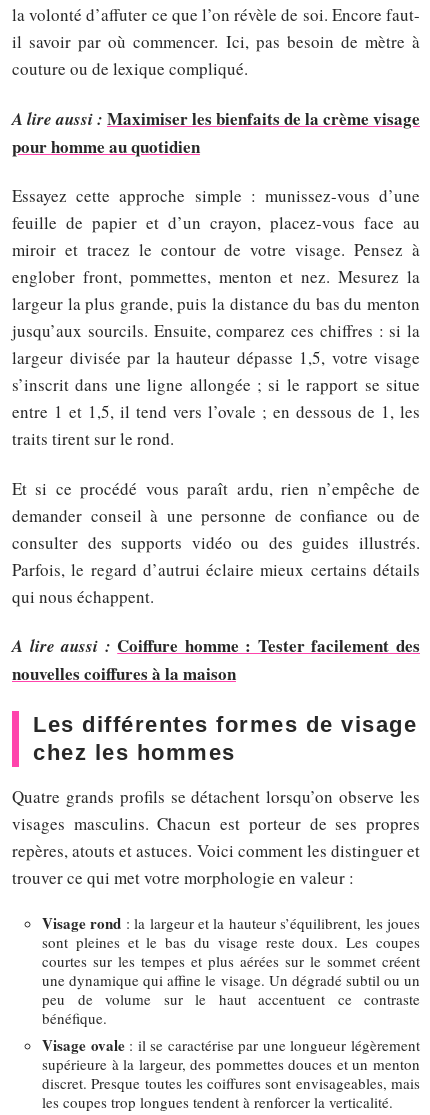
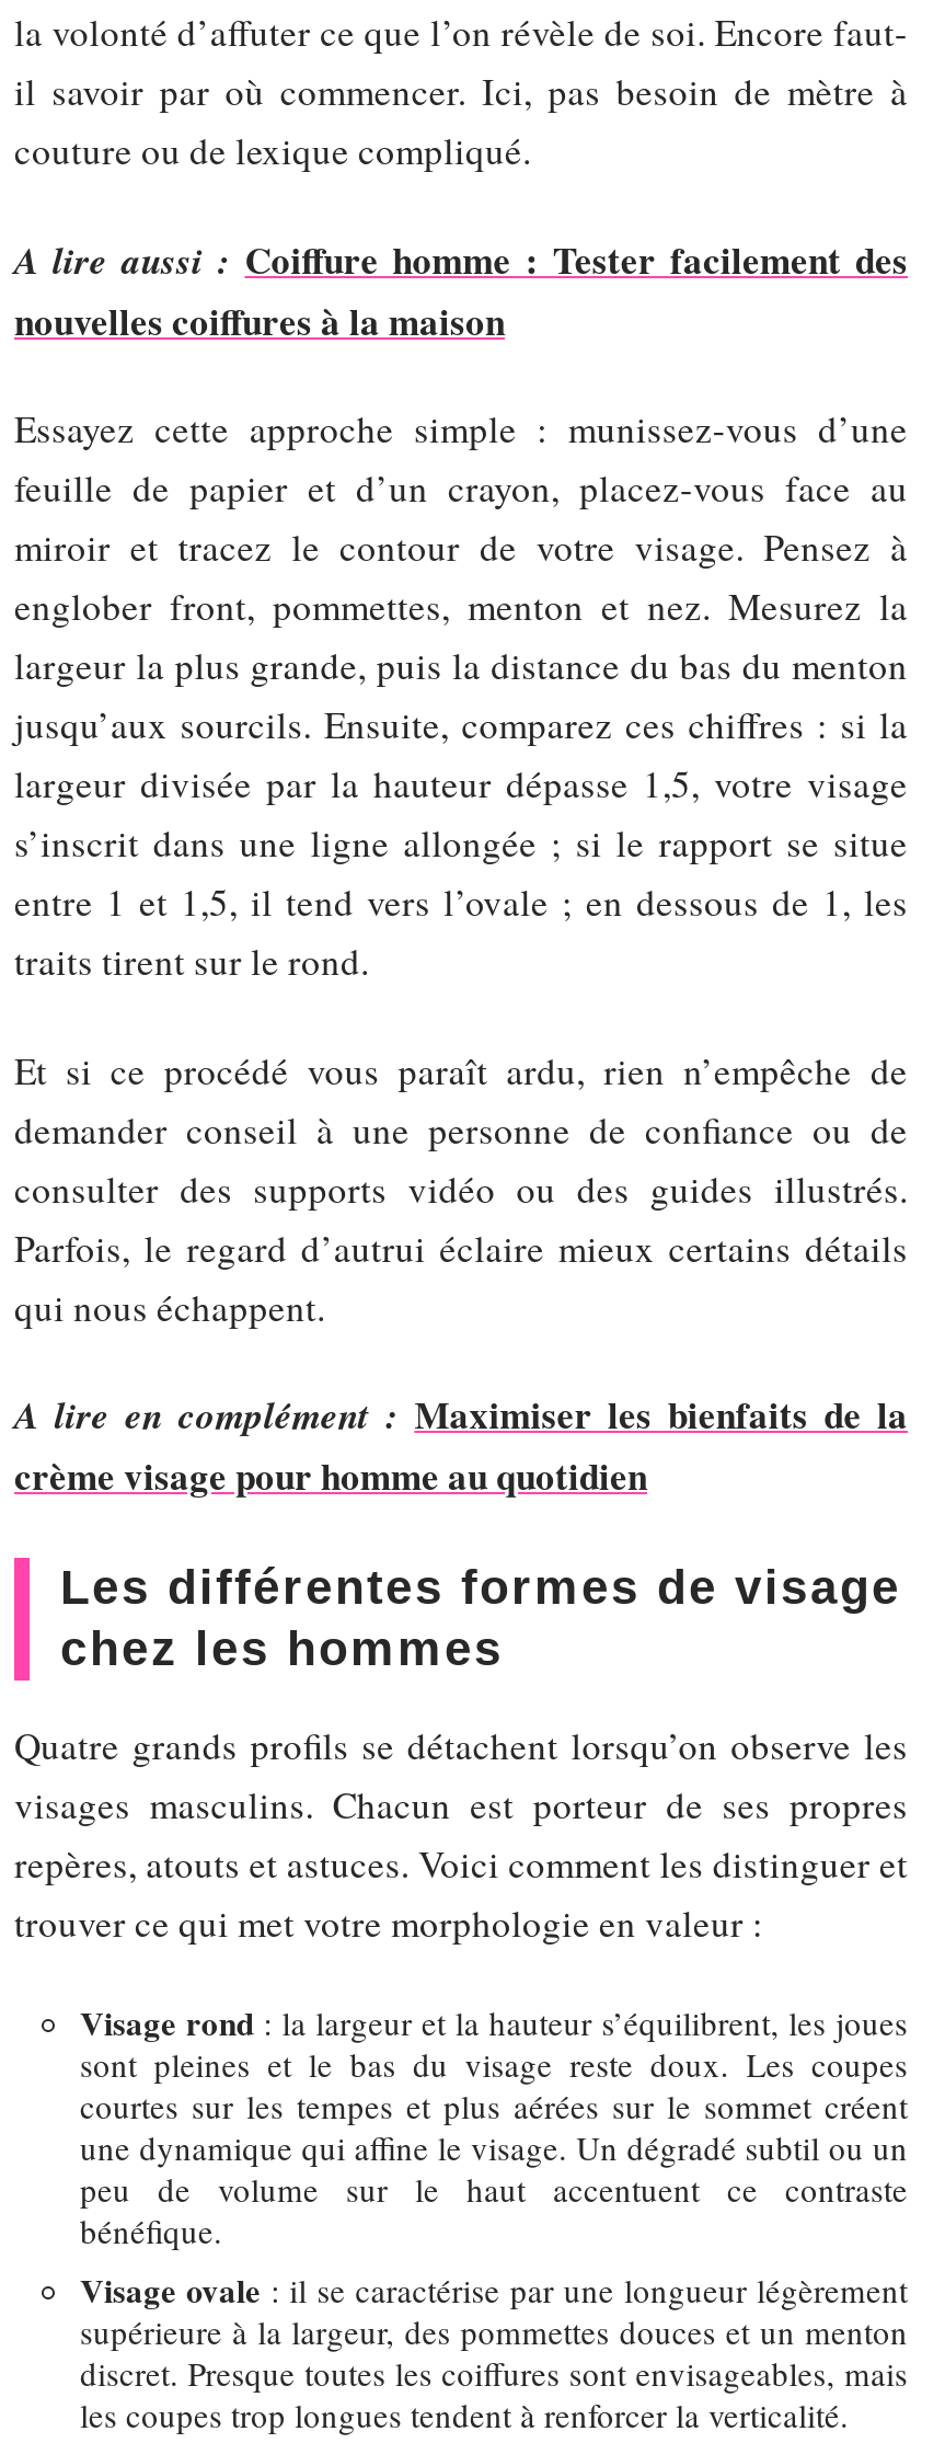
[12,105,420,158] A lire aussi : Maximiser les bienfaits de la crème visage | pour homme au quotidien -> none
none -> [14,1387,908,1503] A lire en complément : Maximiser les bienfaits de la | crème visage pour homme au quotidien
moved [12,633,420,686] -> [14,231,908,347]: A lire aussi : Coiffure homme : Tester facilement des | nouvelles coiffures à la maison

